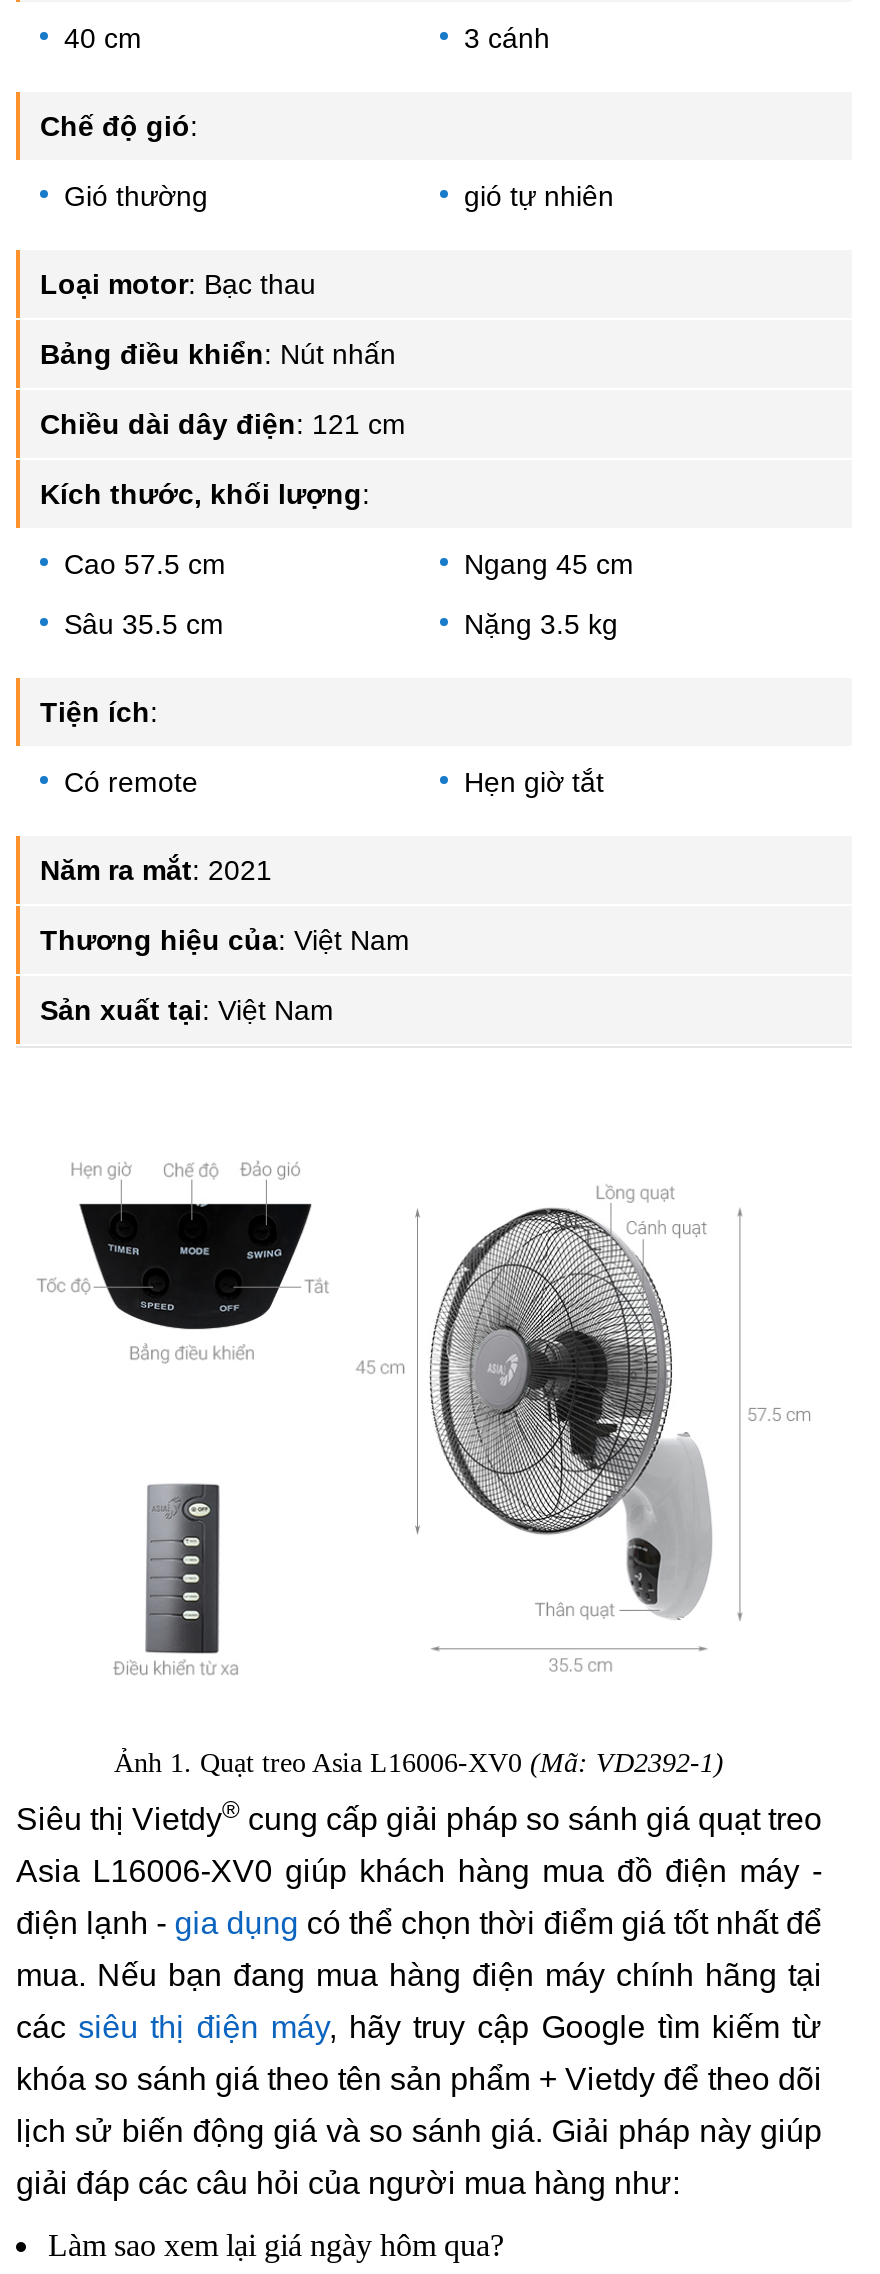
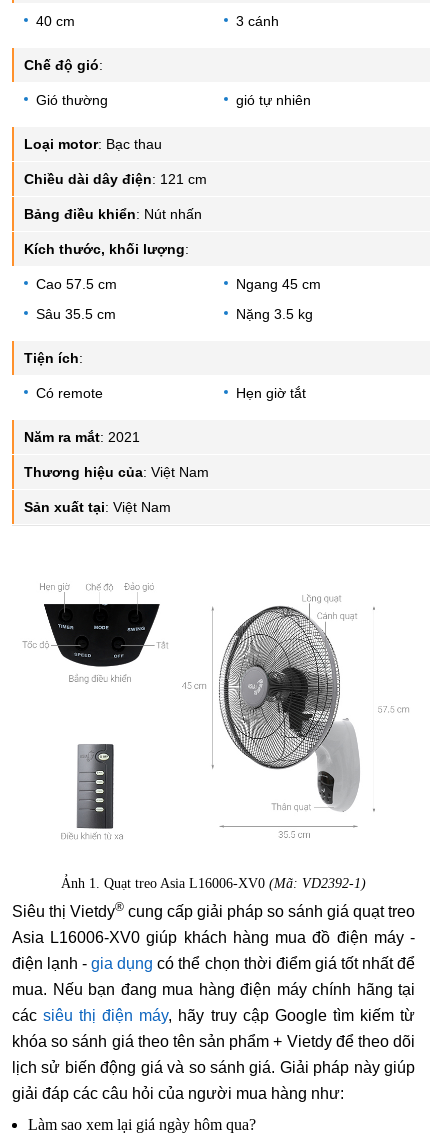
moved [40,339,396,371] -> [24,206,202,222]: Bảng điều khiển: Nút nhấn
moved [40,409,406,441] -> [24,171,207,187]: Chiều dài dây điện: 121 cm

